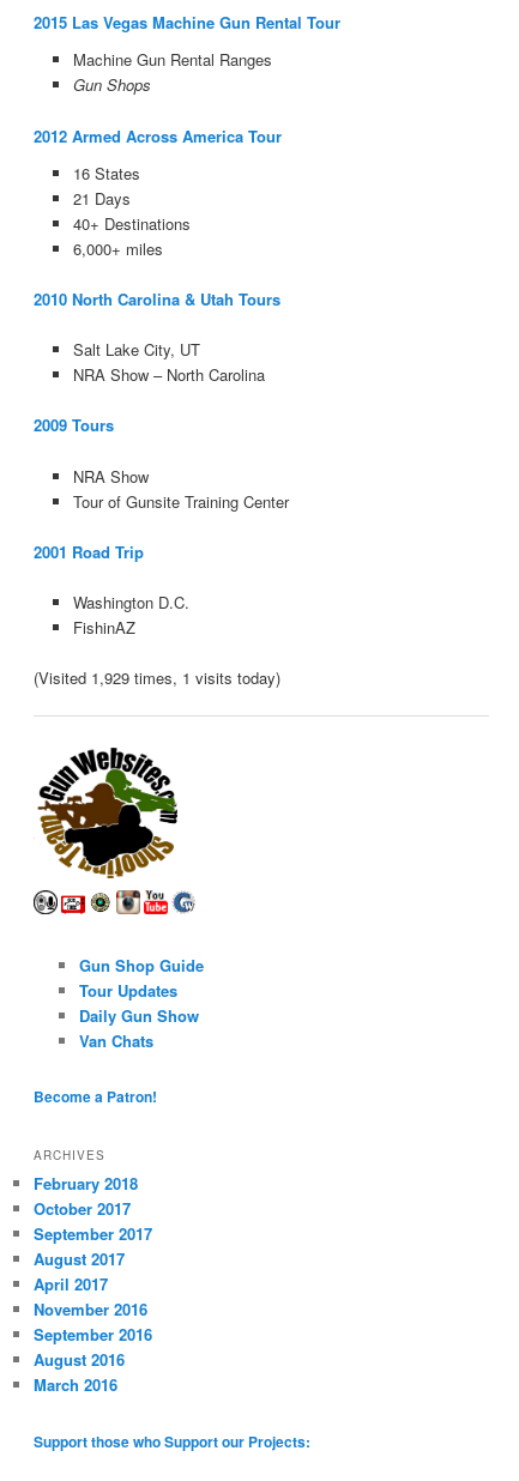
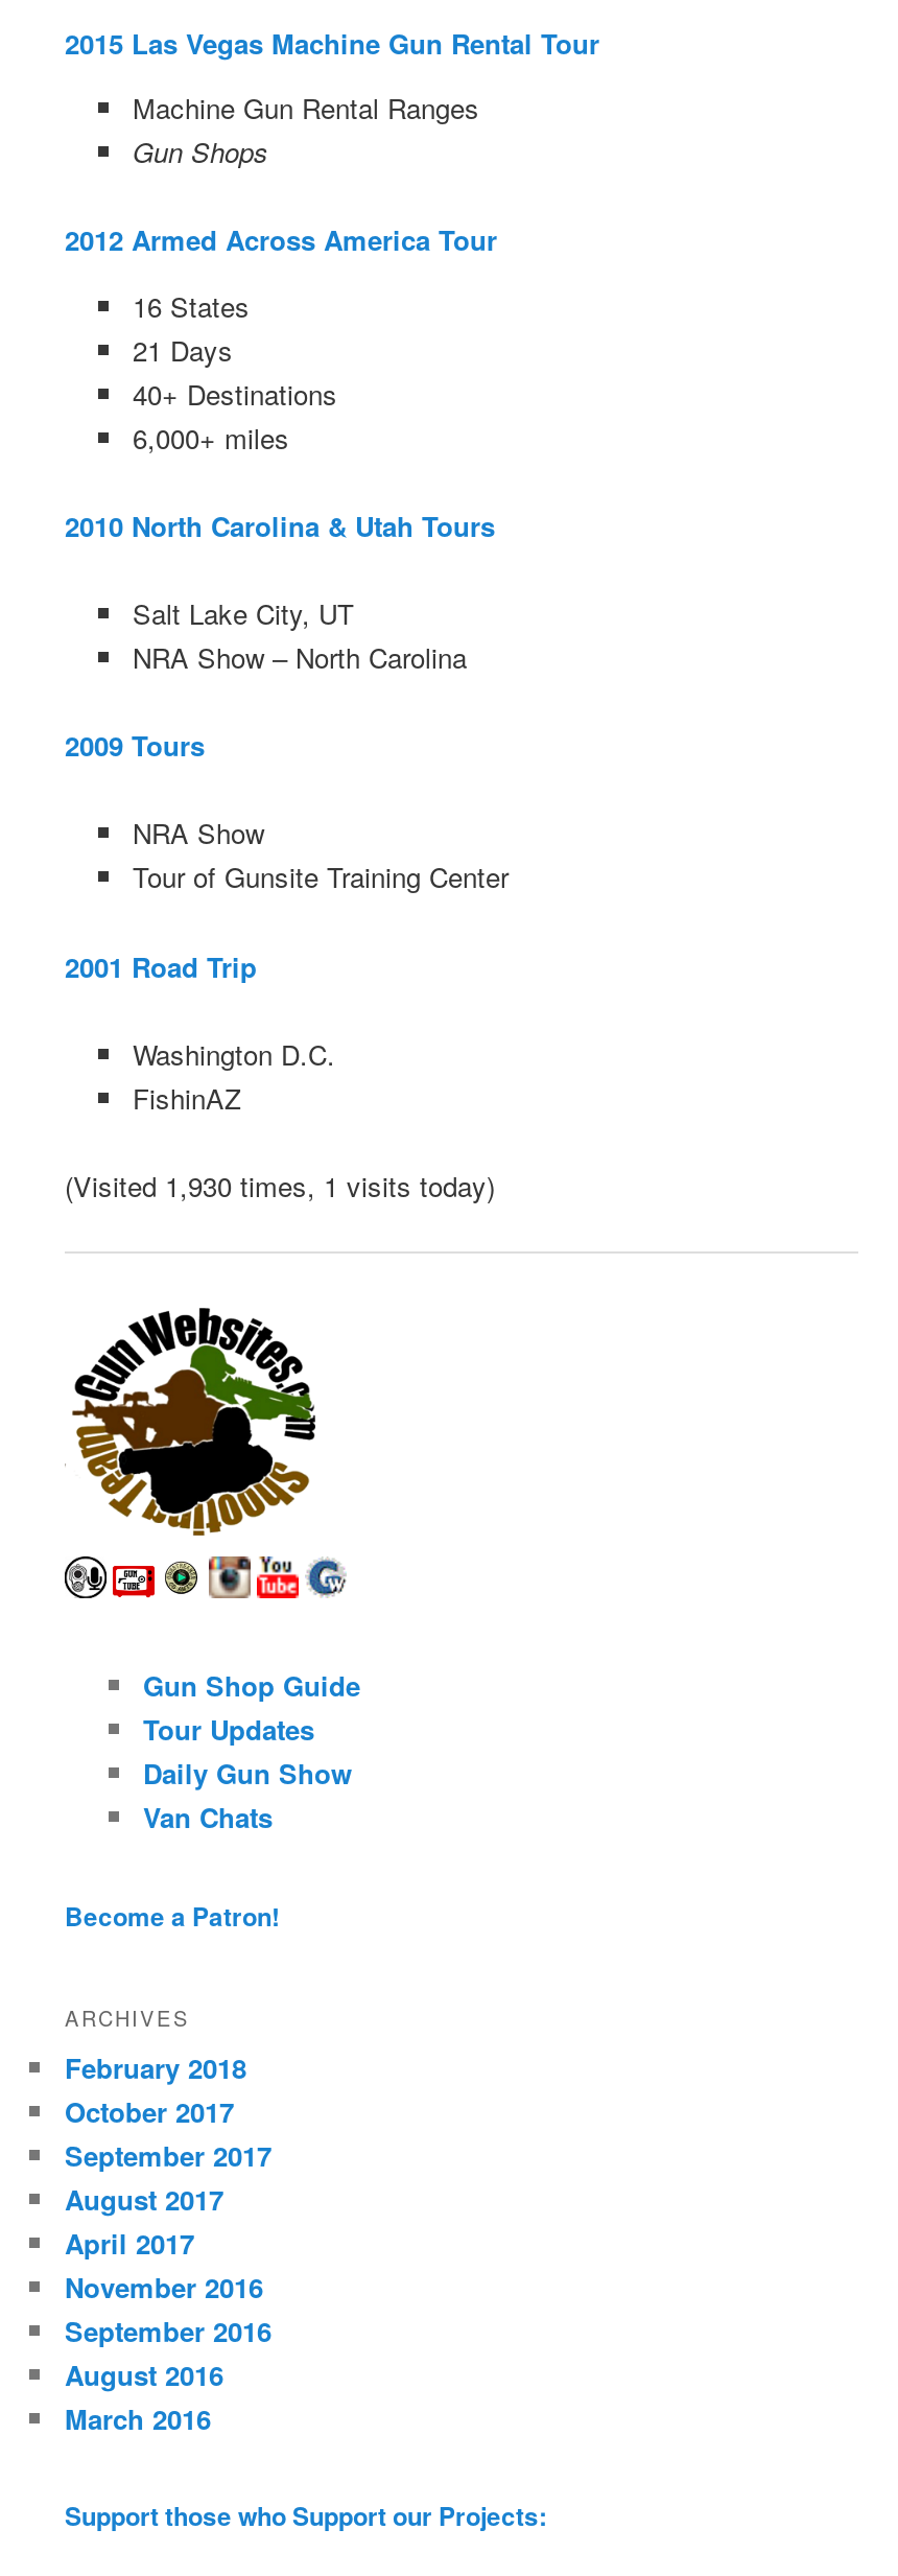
[34,666,280,689] (Visited 1,929 times, 1 visits today) -> [65,1166,495,1205] (Visited 1,930 times, 1 visits today)

